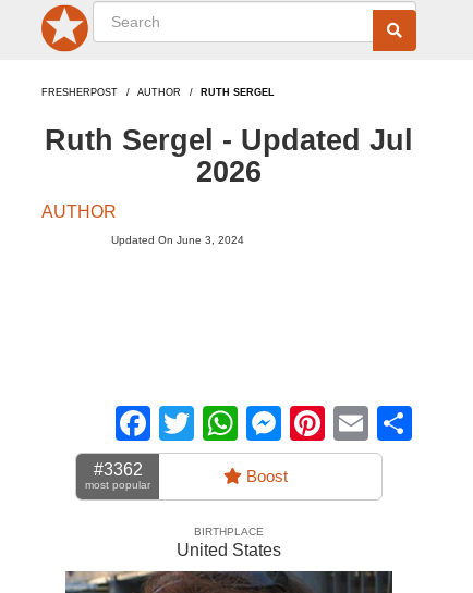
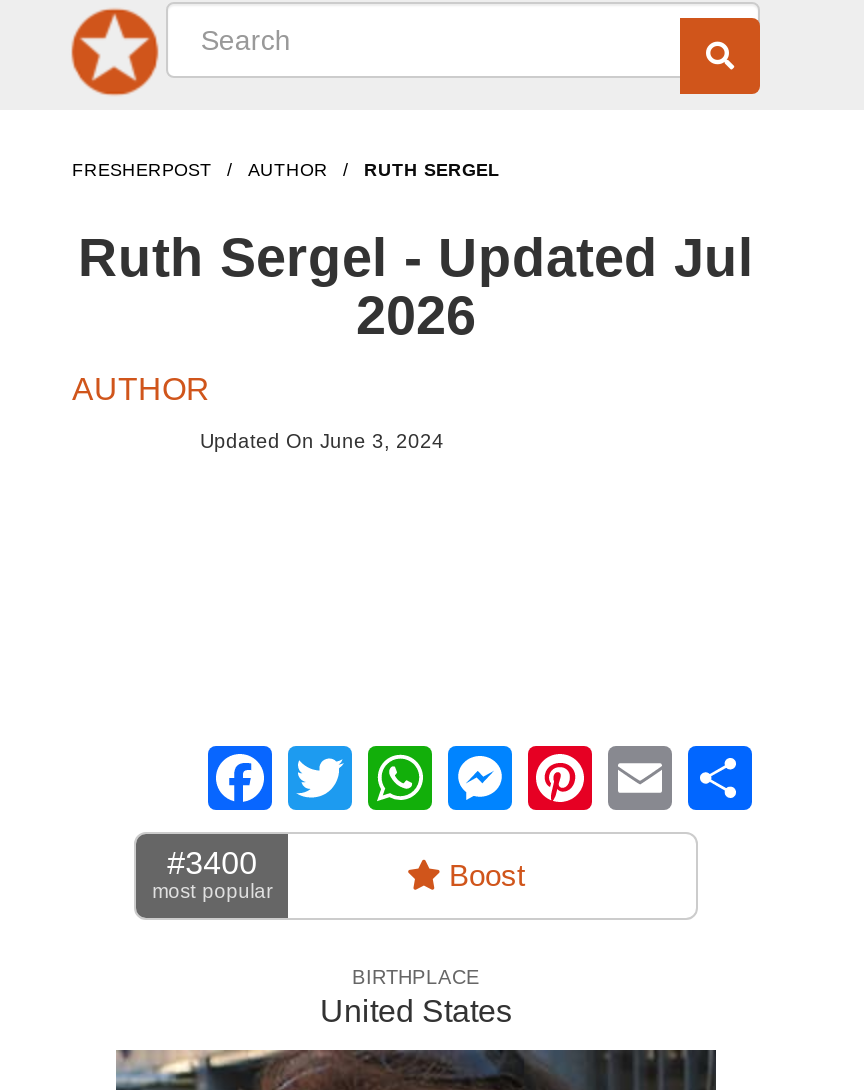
[93,460,142,479] #3362 -> [167,846,257,880] #3400

